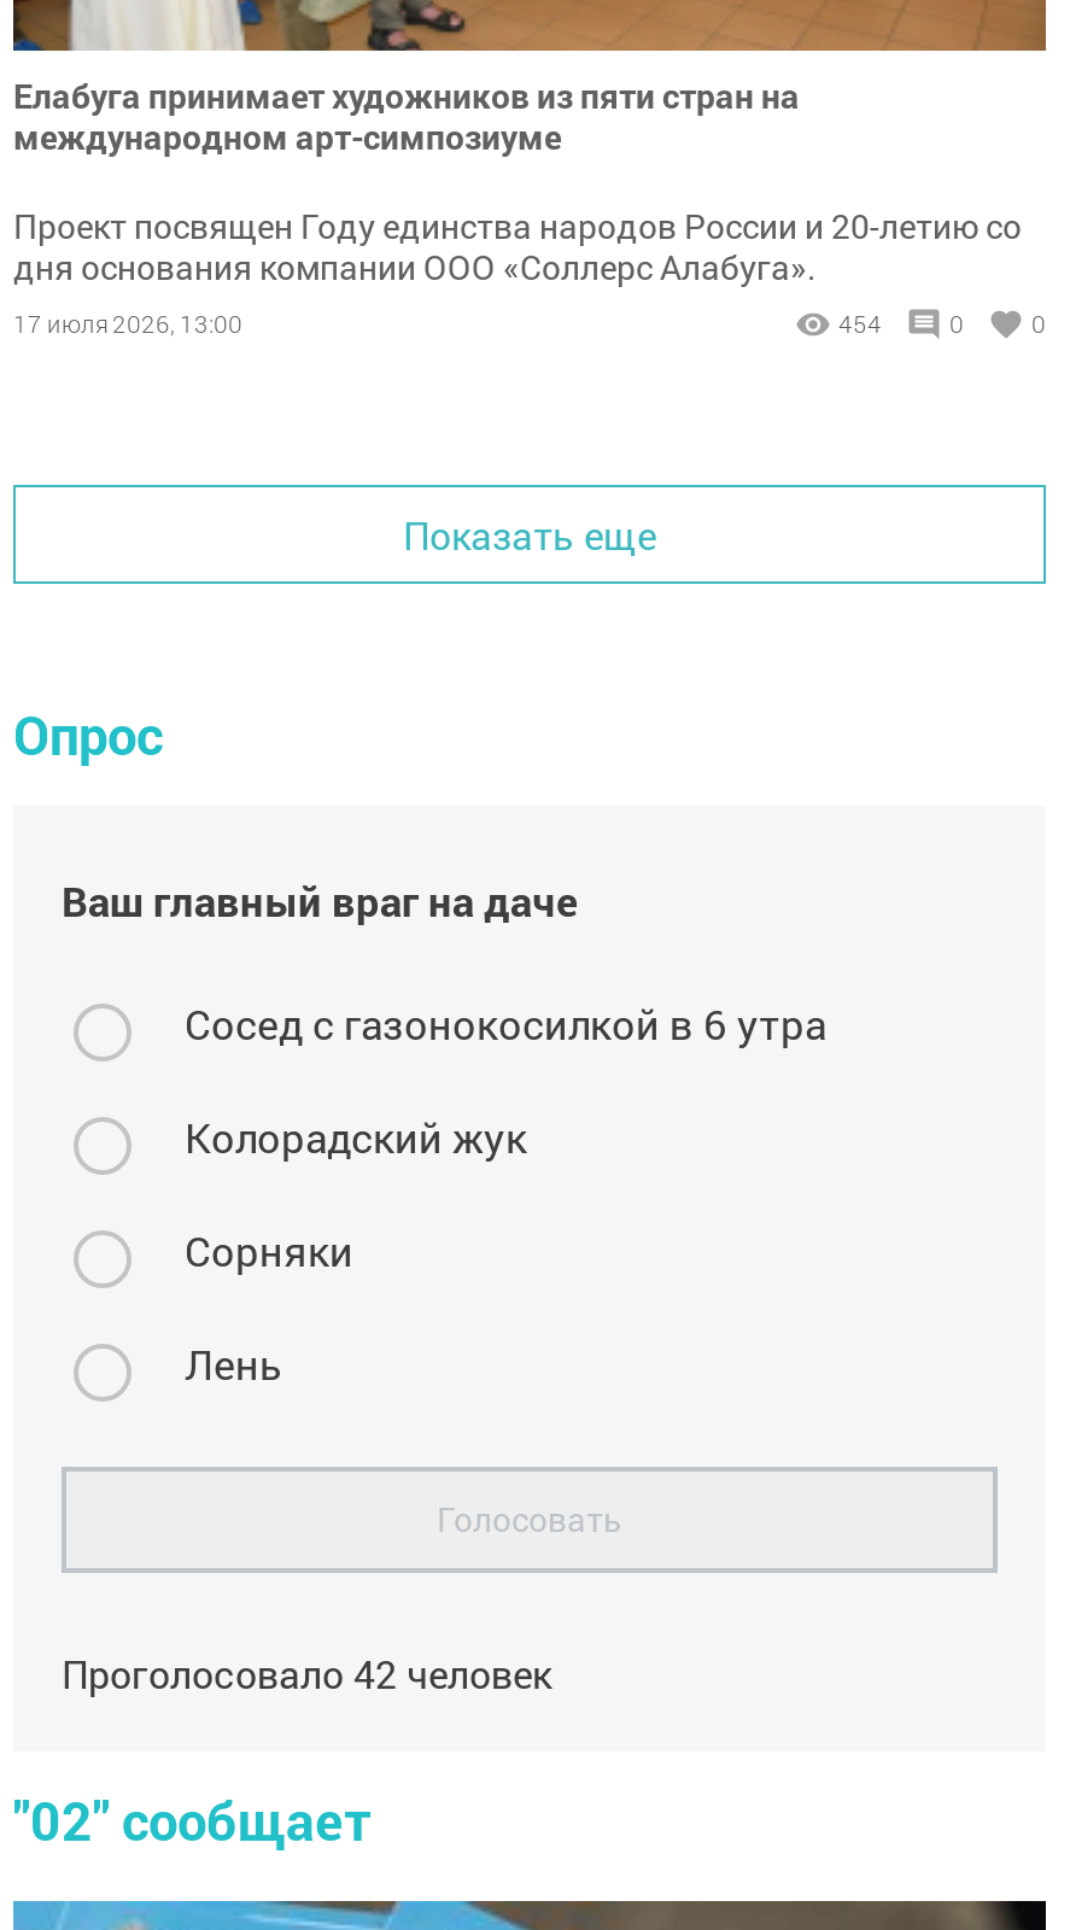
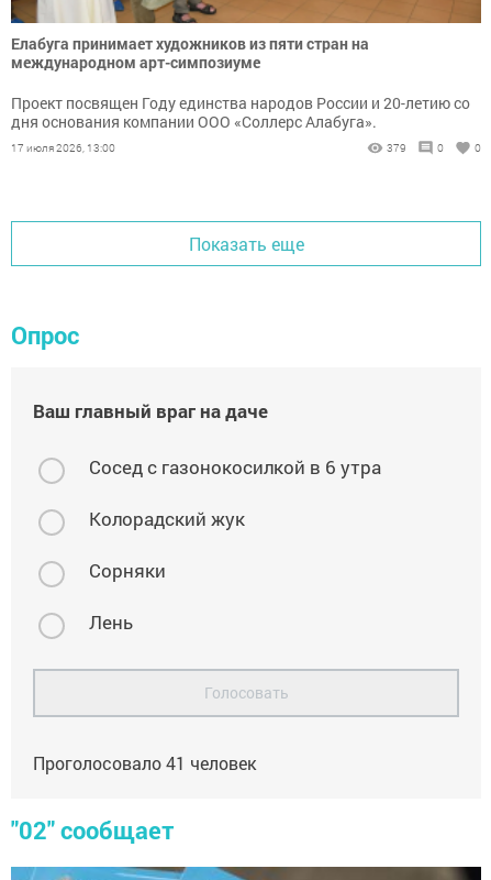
[838,309,882,340] 454 -> [387,141,406,155] 379
[62,1647,551,1698] Проголосовало 42 человек -> [33,751,256,774] Проголосовало 41 человек

